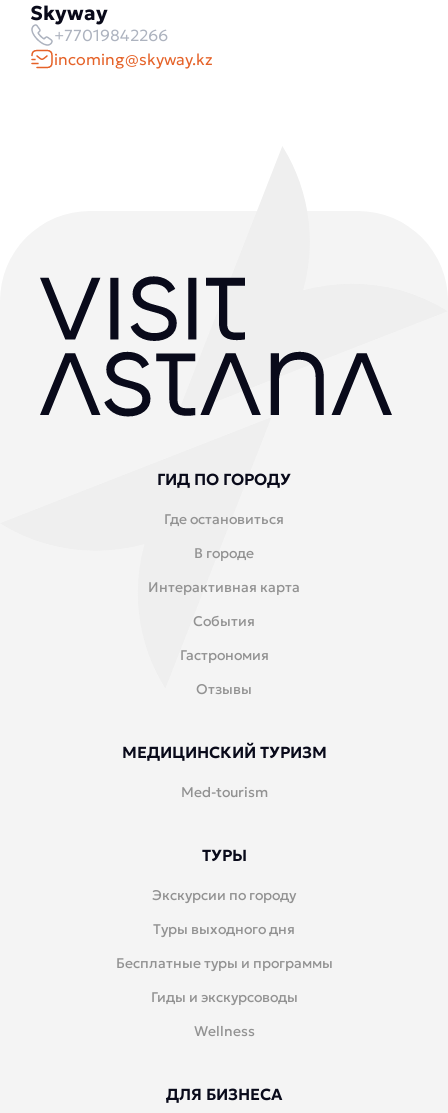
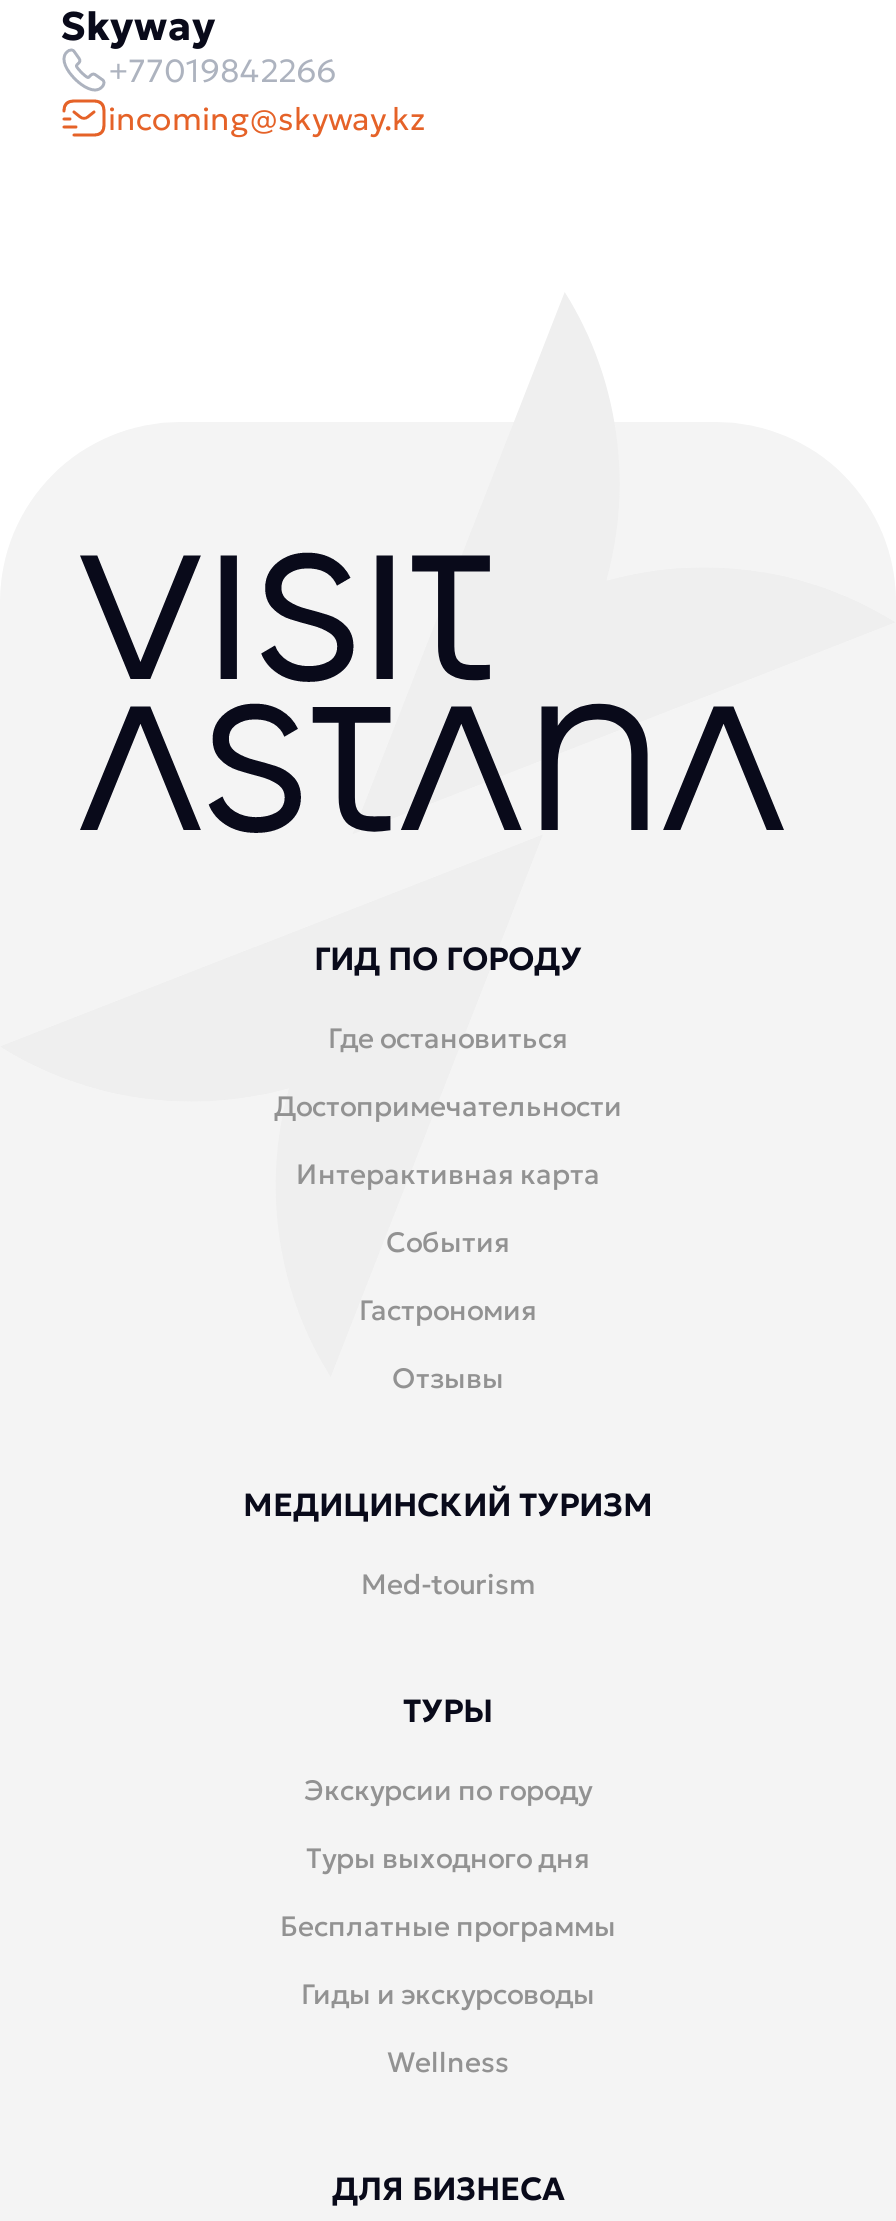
[194,544,254,562] В городе -> [274,1088,622,1124] Достопримечательности
[115,954,332,972] Бесплатные туры и программы -> [280,1908,616,1944] Бесплатные программы

